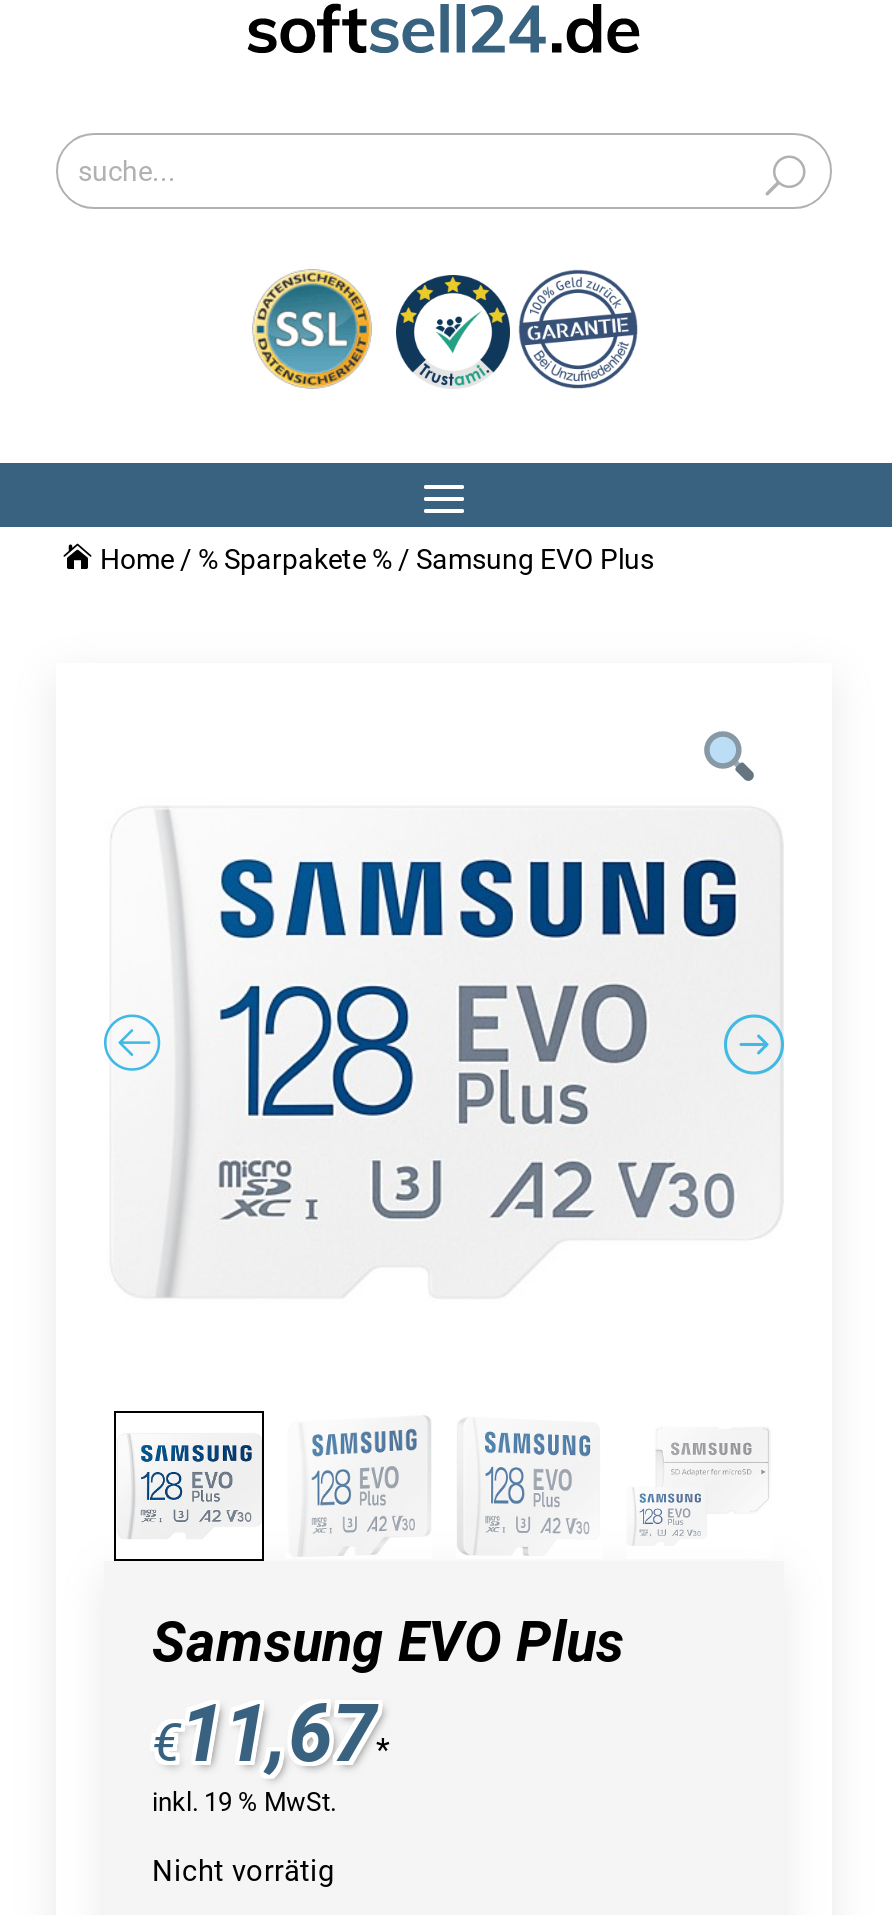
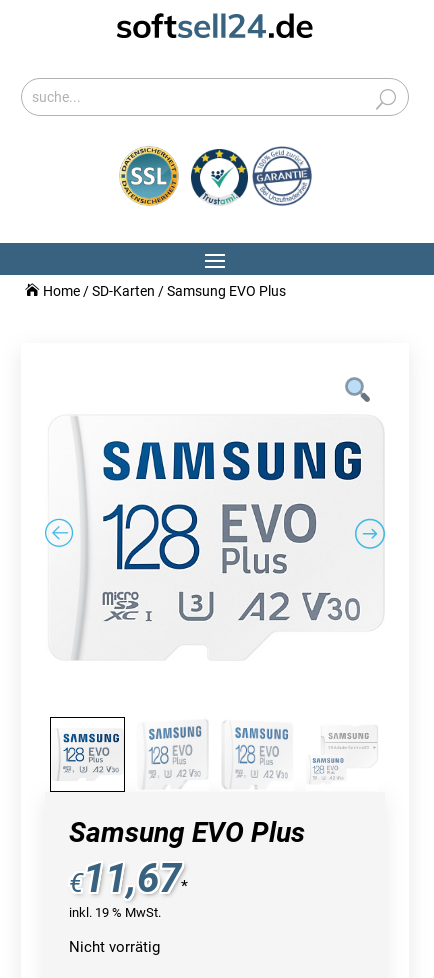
[100,544,654,576] Home /% Sparpakete % / Samsung EVO Plus -> [43,283,286,299] Home / SD-Karten / Samsung EVO Plus

